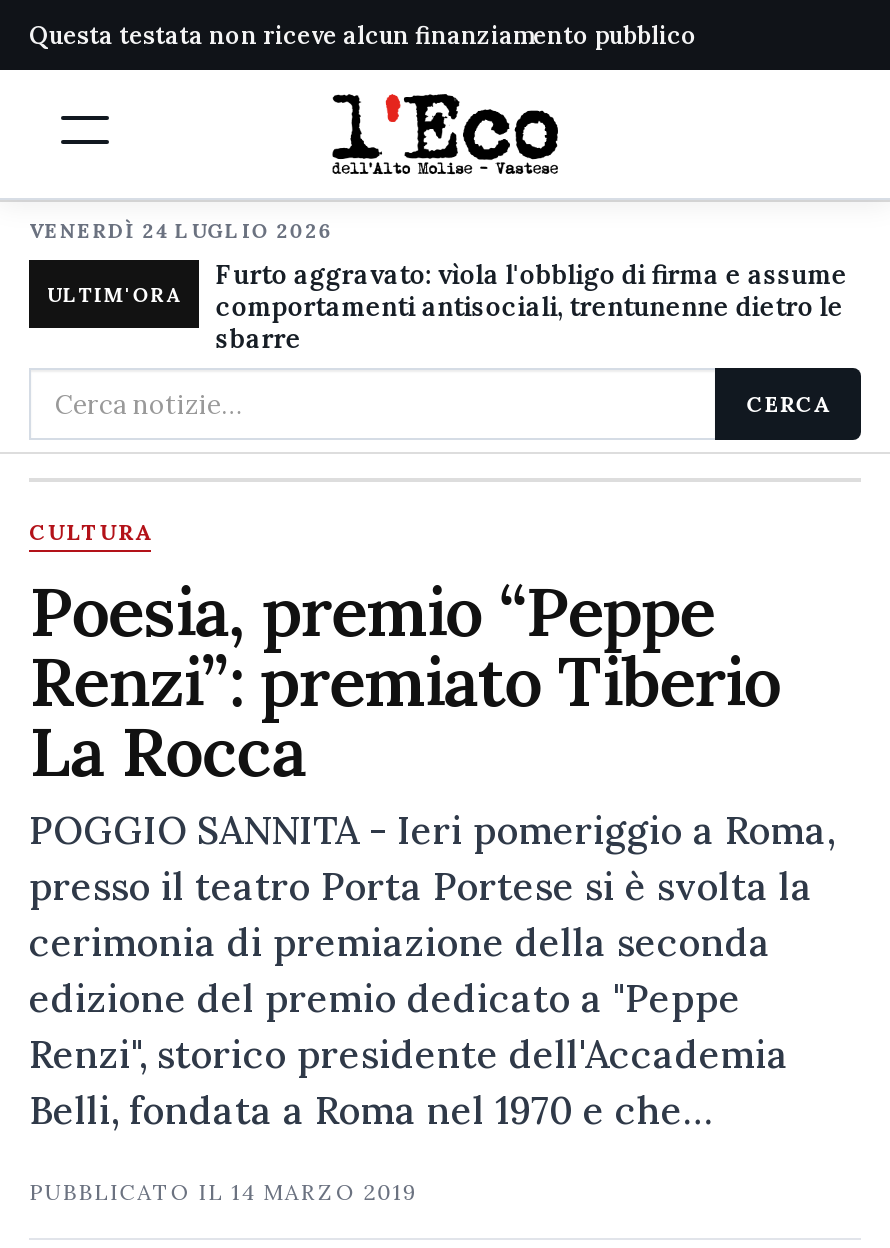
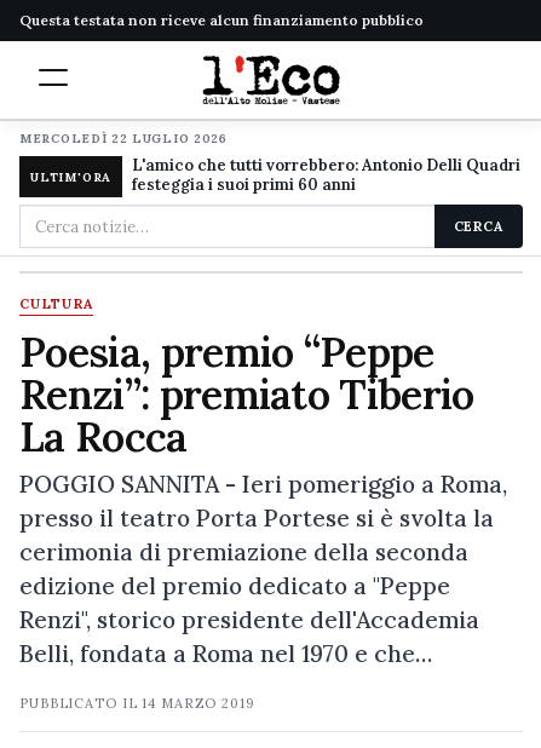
[29,218,332,244] VENERDÌ 24 LUGLIO 2026 -> [19,131,227,146] MERCOLEDÌ 22 LUGLIO 2026
[215,258,847,356] Furto aggravato: vìola l'obbligo di firma e assume | comportamenti antisociali, trentunenne dietro le | sbarre -> [132,155,521,195] L'amico che tutti vorrebbero: Antonio Delli Quadri | festeggia i suoi primi 60 anni

